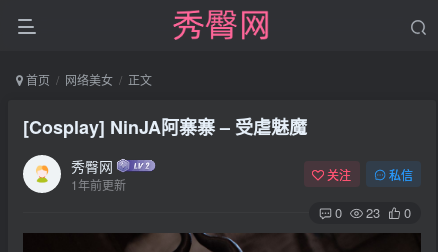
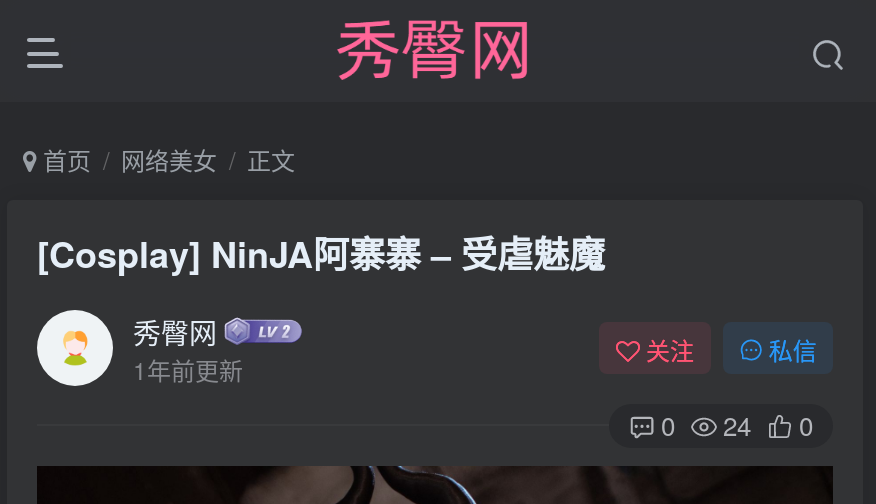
[335,203,411,222] 0 23 0 -> [661,406,813,444] 0 24 0

